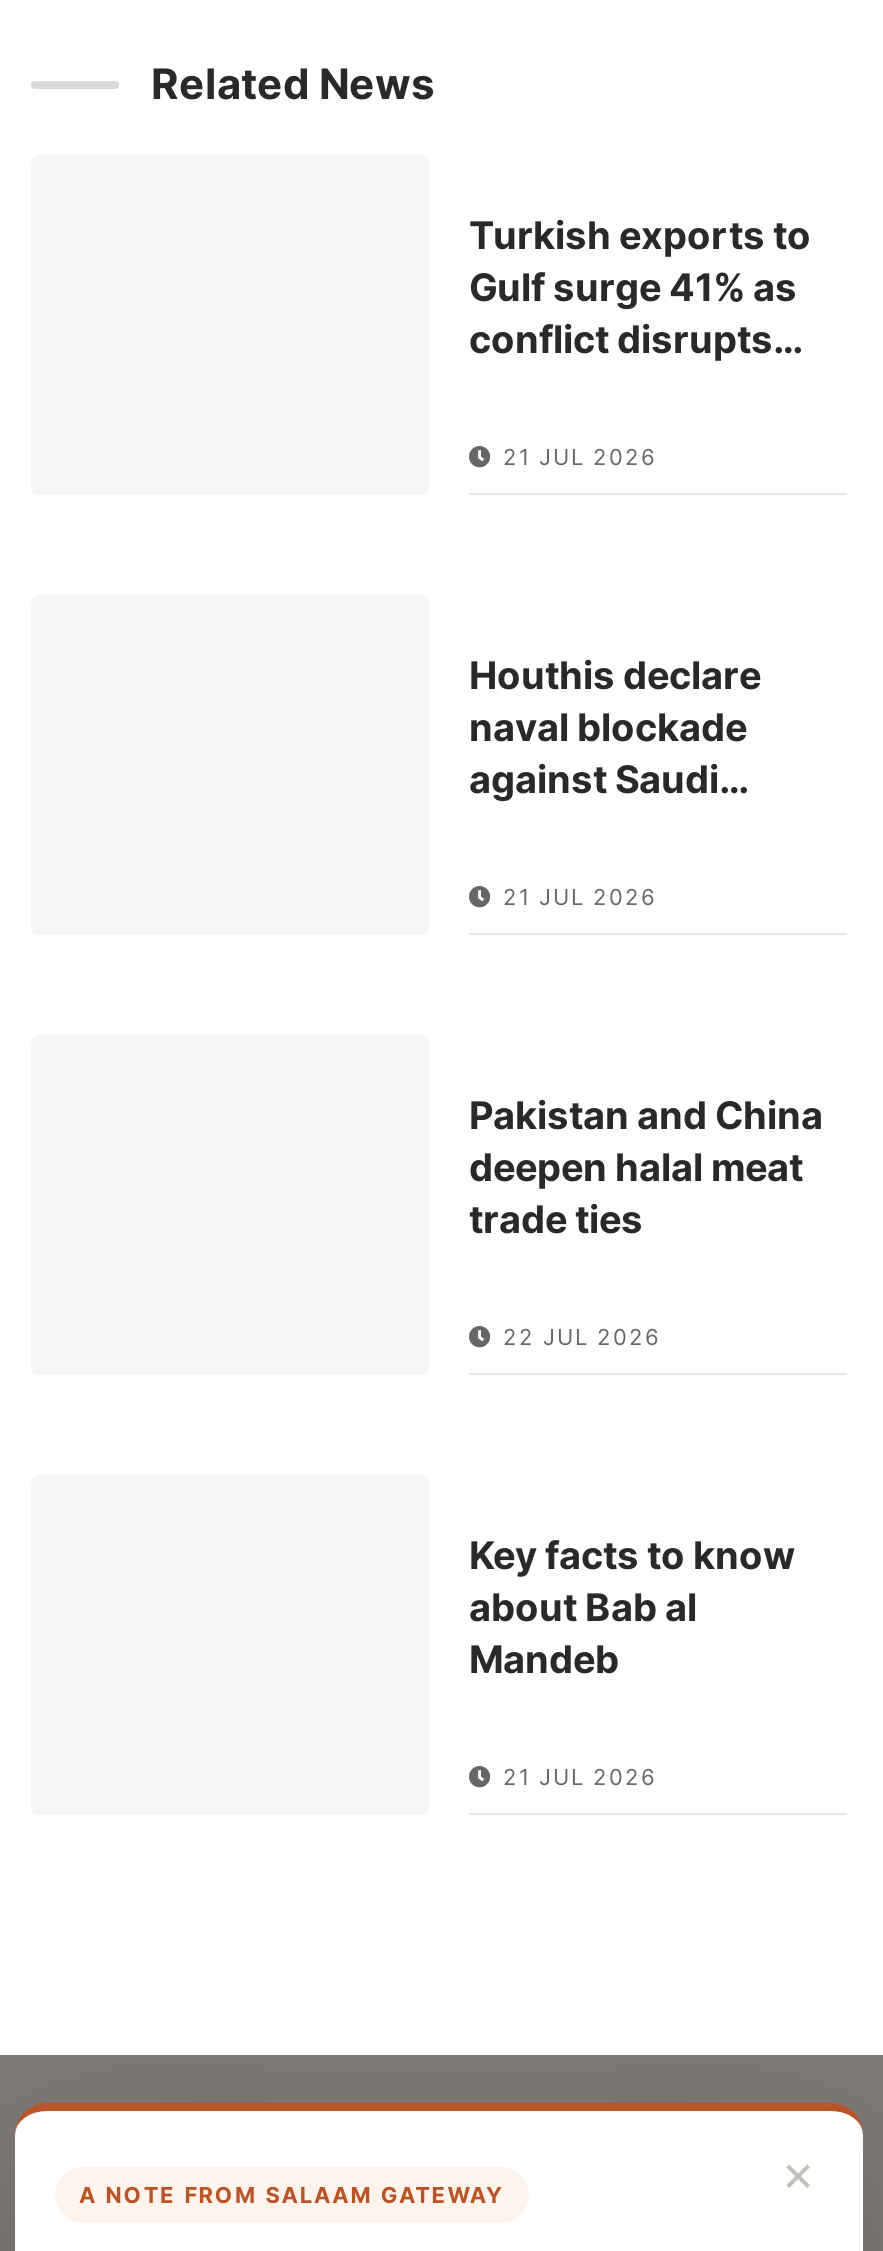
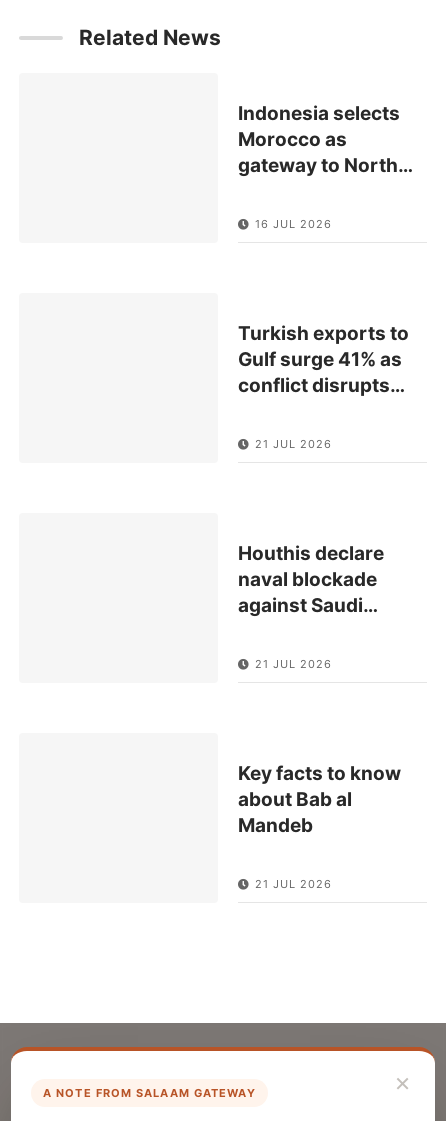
none -> [238,101,413,231] Indonesia selects | Morocco as | gateway to North… | 16 JUL 2026
moved [469,212,811,911] -> [238,321,409,671]: Turkish exports to | Gulf surge 41% as | conflict disrupts… | 21 JUL 2026 | Houthis declare | naval blockade | against Saudi… | 21 JUL 2026
[469,1092,823,1351] Pakistan and China | deepen halal meat | trade ties | 22 JUL 2026 -> none

